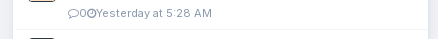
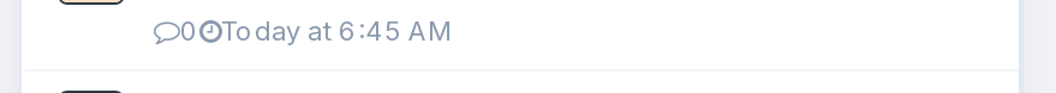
[96,6,212,20] Yesterday at 5:28 AM -> [221,14,452,48] Today at 6:45 AM

